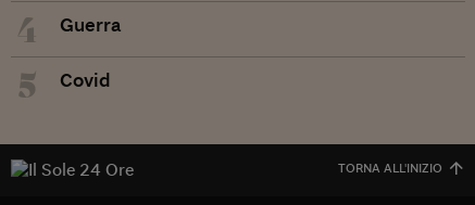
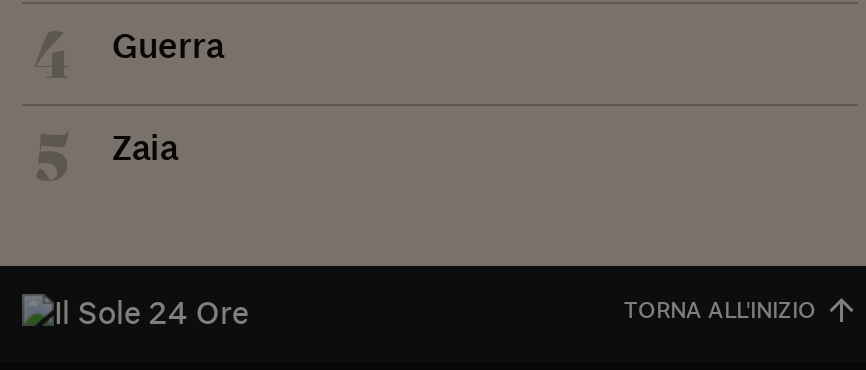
[60,68,111,93] Covid -> [112,125,178,171] Zaia

